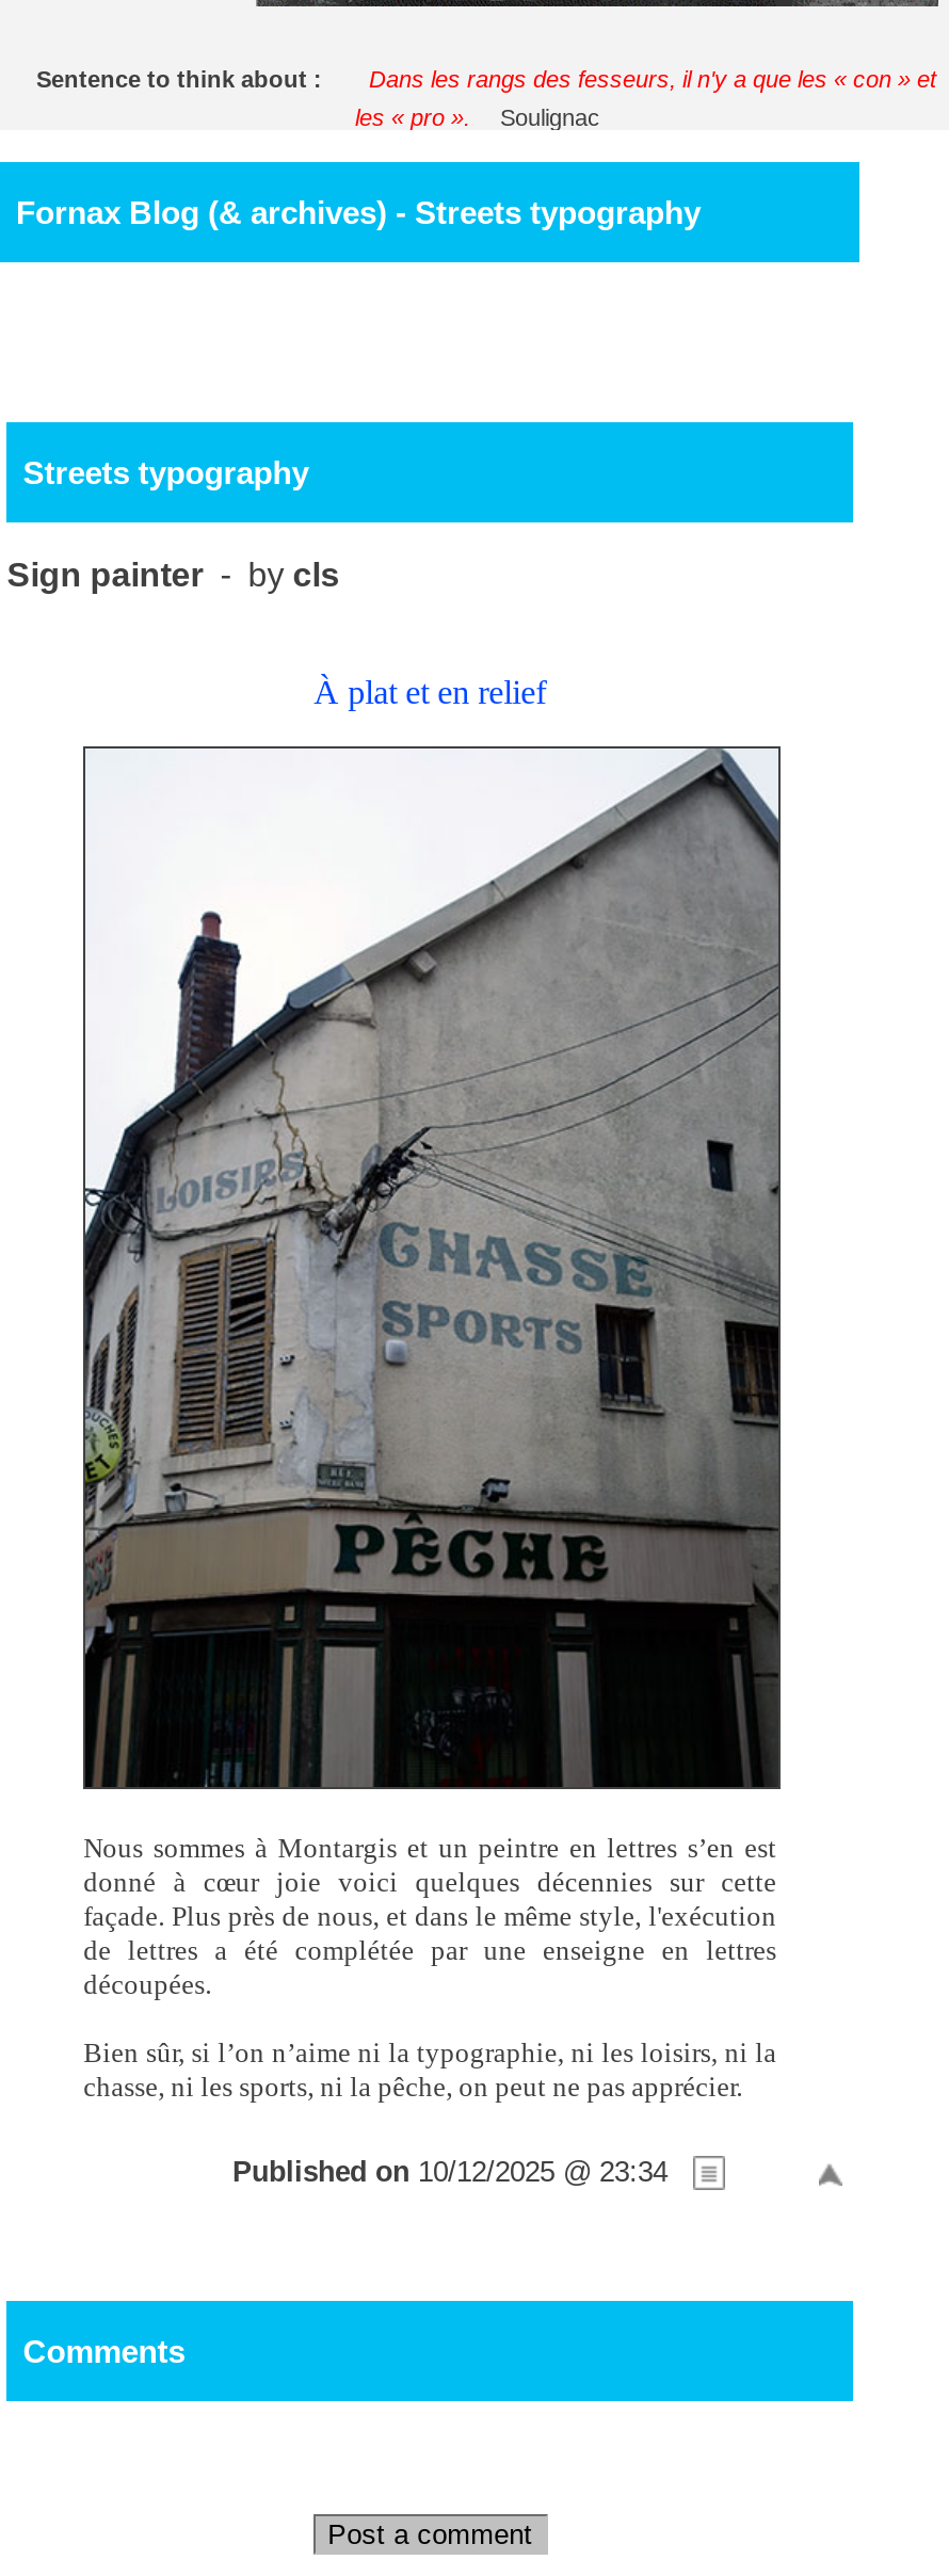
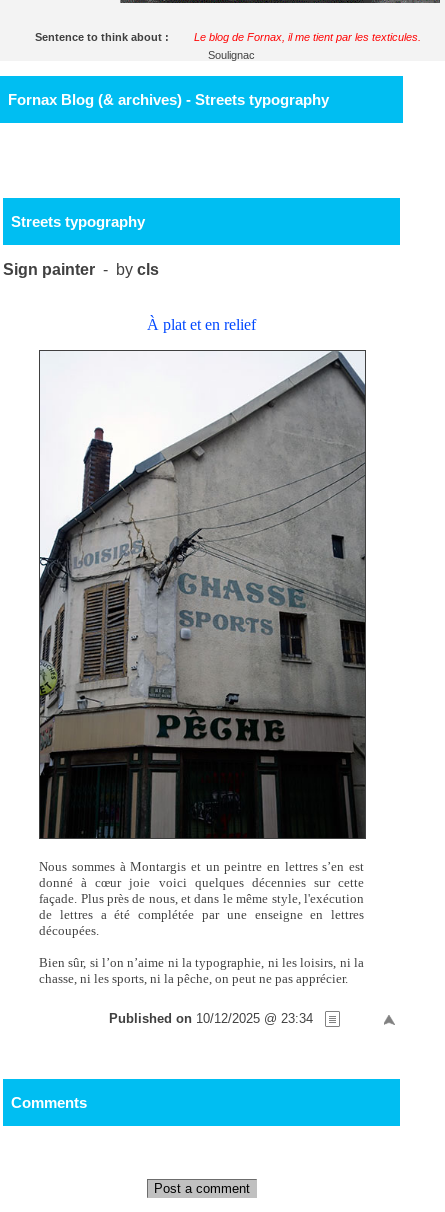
[355,66,936,130] Dans les rangs des fesseurs, il n'y a que les « con » et | les « pro ». -> [194,31,421,43] Le blog de Fornax, il me tient par les texticules.

